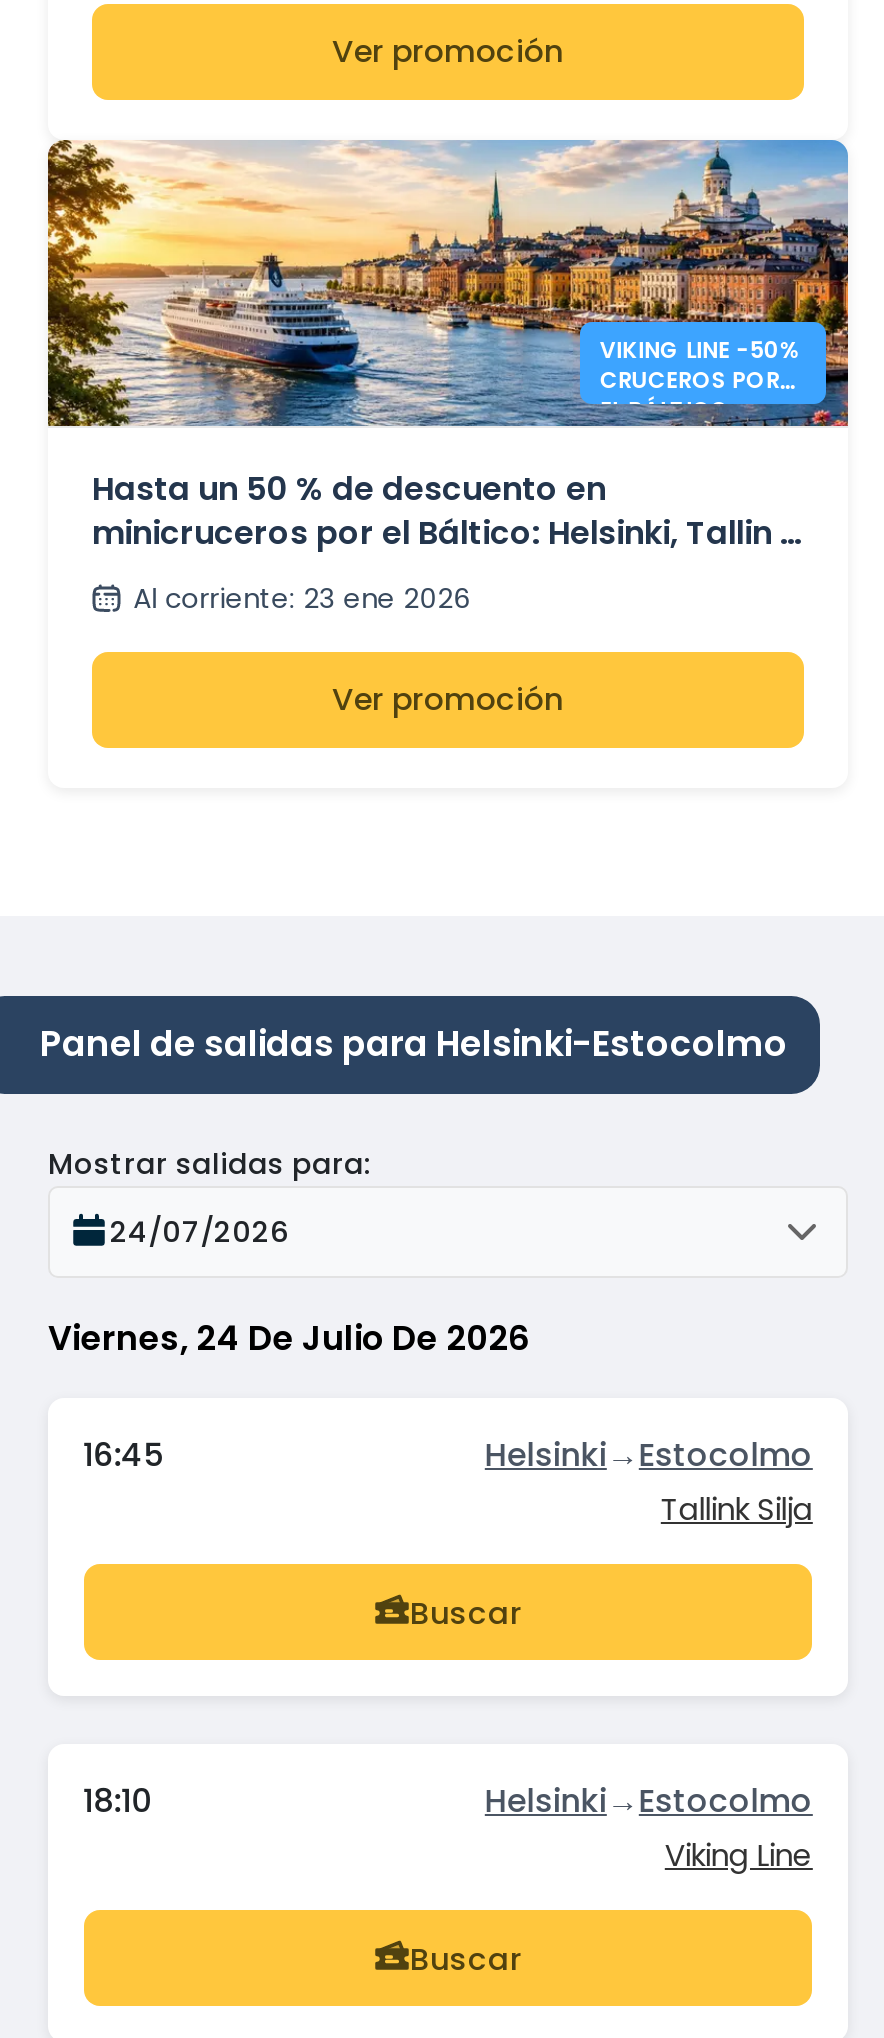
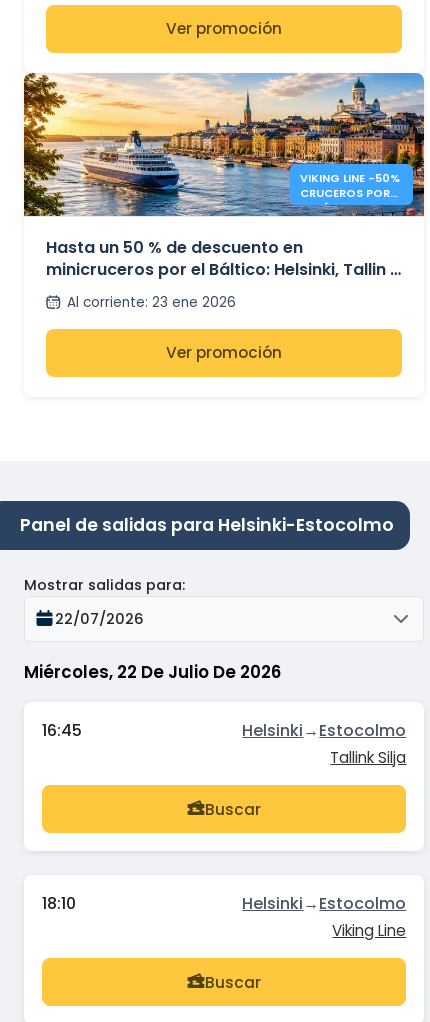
[110,1211,290,1251] 24/07/2026 -> [55,608,144,628] 22/07/2026
[48,1313,528,1361] Viernes, 24 De Julio De 2026 -> [24,659,281,683] Miércoles, 22 De Julio De 2026

